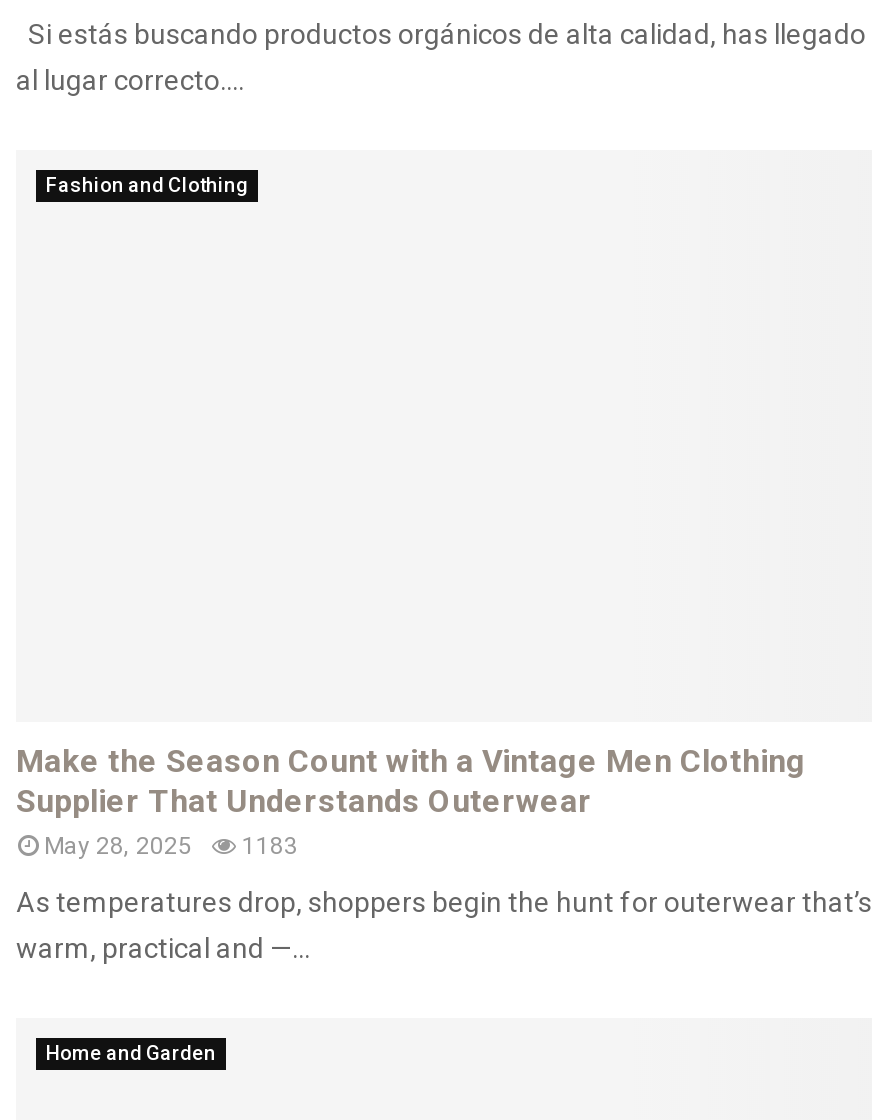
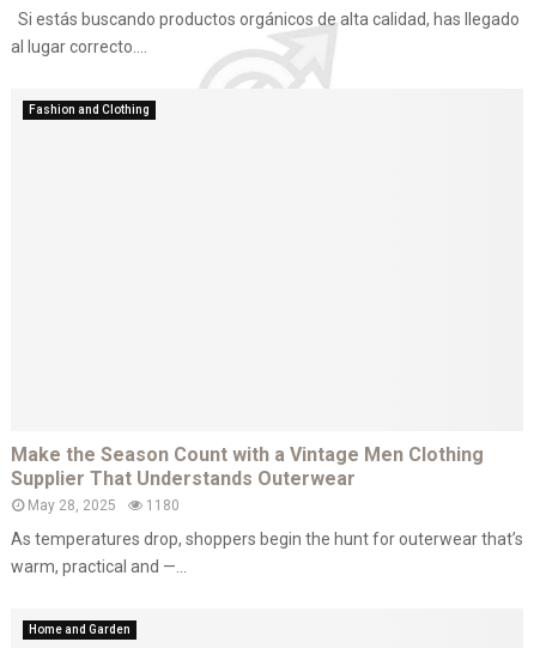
[44,831,298,859] May 28, 2025 1183 -> [28,497,180,513] May 28, 2025 1180

